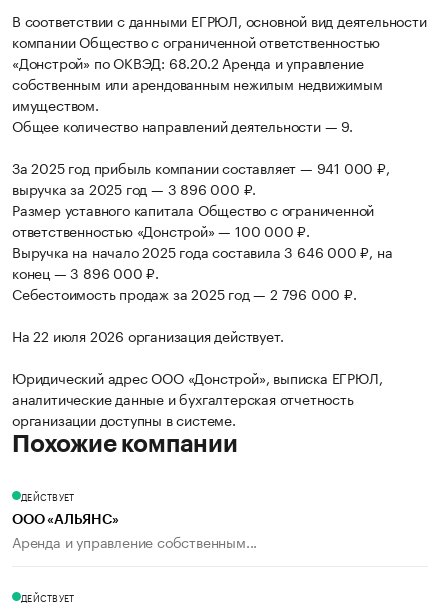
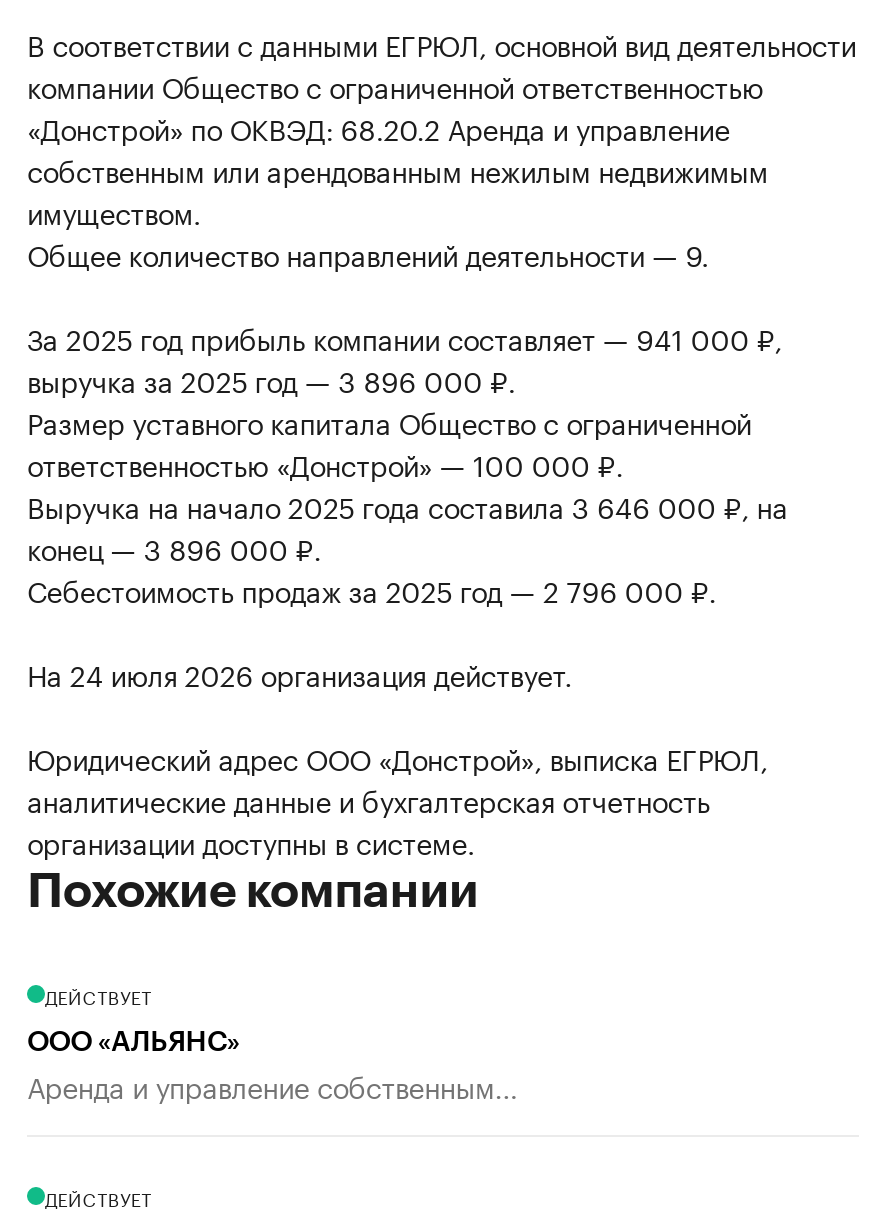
[12,324,283,346] На 22 июля 2026 организация действует. -> [27,652,572,696] На 24 июля 2026 организация действует.

